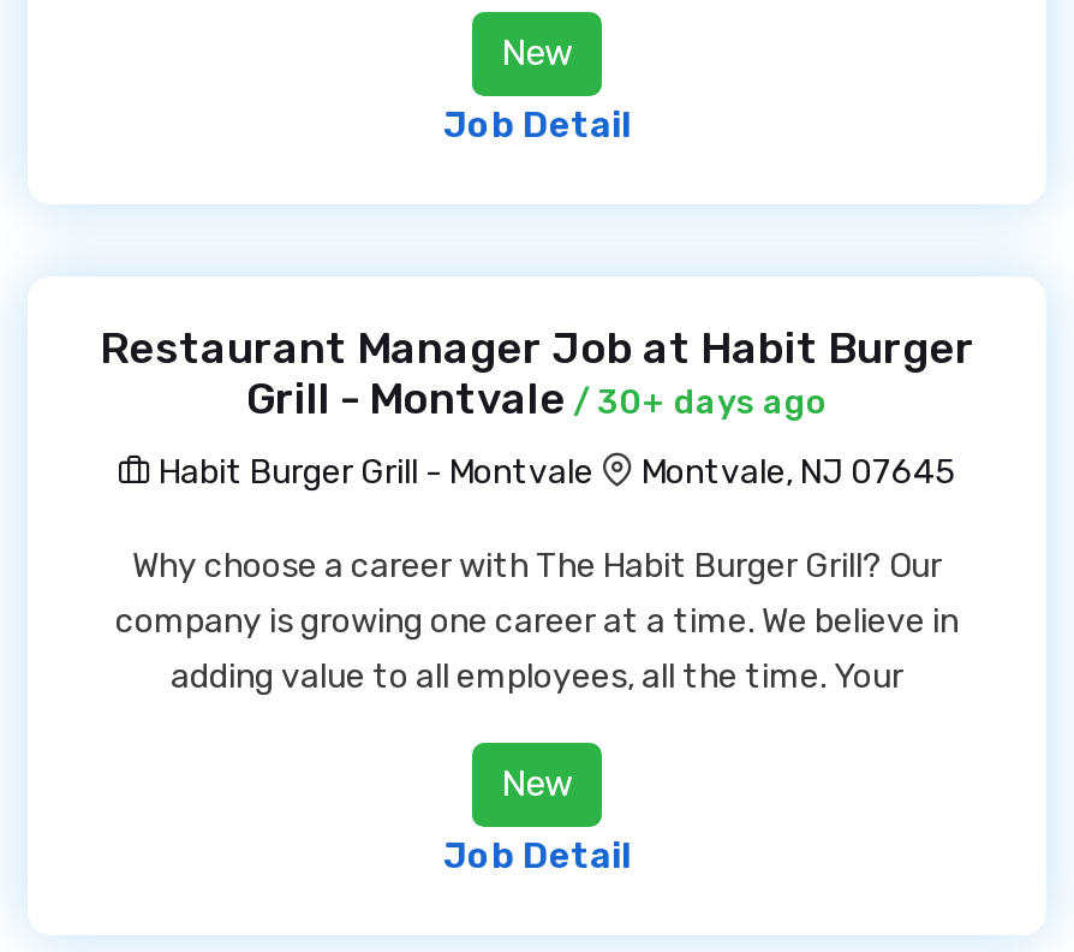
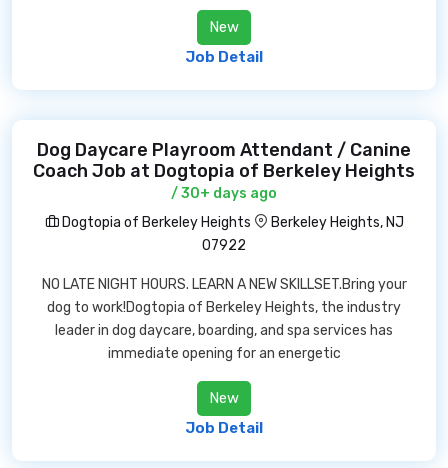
[100,322,974,426] Restaurant Manager Job at Habit Burger | Grill - Montvale / 30+ days ago -> [33,139,415,202] Dog Daycare Playroom Attendant / Canine | Coach Job at Dogtopia of Berkeley Heights | / 30+ days ago
[151,452,956,493] Habit Burger Grill - Montvale | Montvale, NJ 07645 -> [58,214,403,254] Dogtopia of Berkeley Heights | Berkeley Heights, NJ | 07922
[115,546,959,697] Why choose a career with The Habit Burger Grill? Our | company is growing one career at a time. We believe in | adding value to all employees, all the time. Your -> [41,276,406,362] NO LATE NIGHT HOURS. LEARN A NEW SKILLSET.Bring your | dog to work!Dogtopia of Berkeley Heights, the industry | leader in dog daycare, boarding, and spa services has | immediate opening for an energetic

